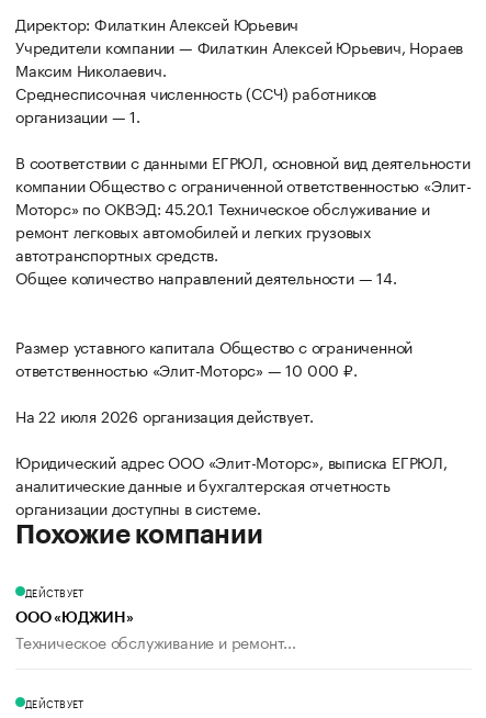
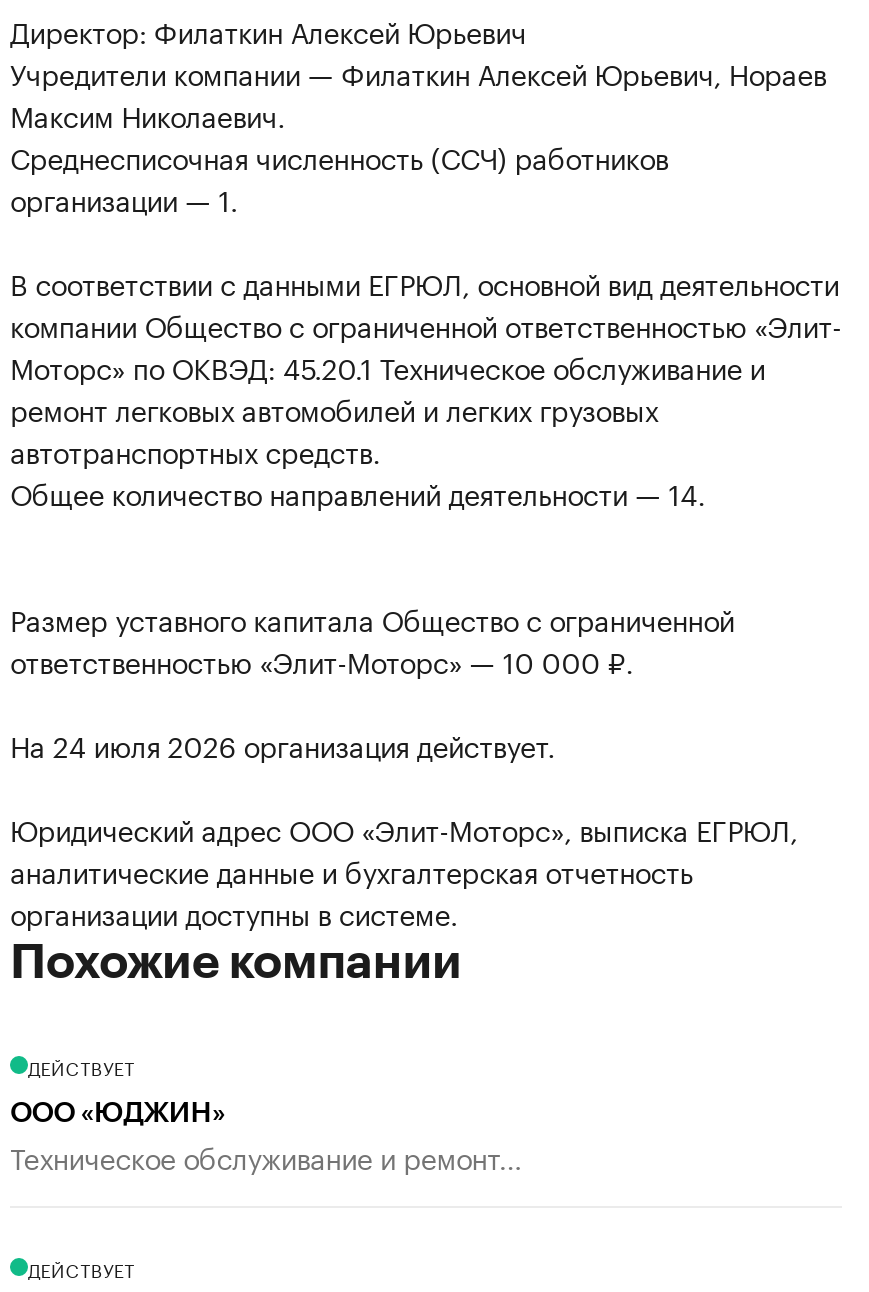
[15,403,313,428] На 22 июля 2026 организация действует. -> [10,723,555,767] На 24 июля 2026 организация действует.

